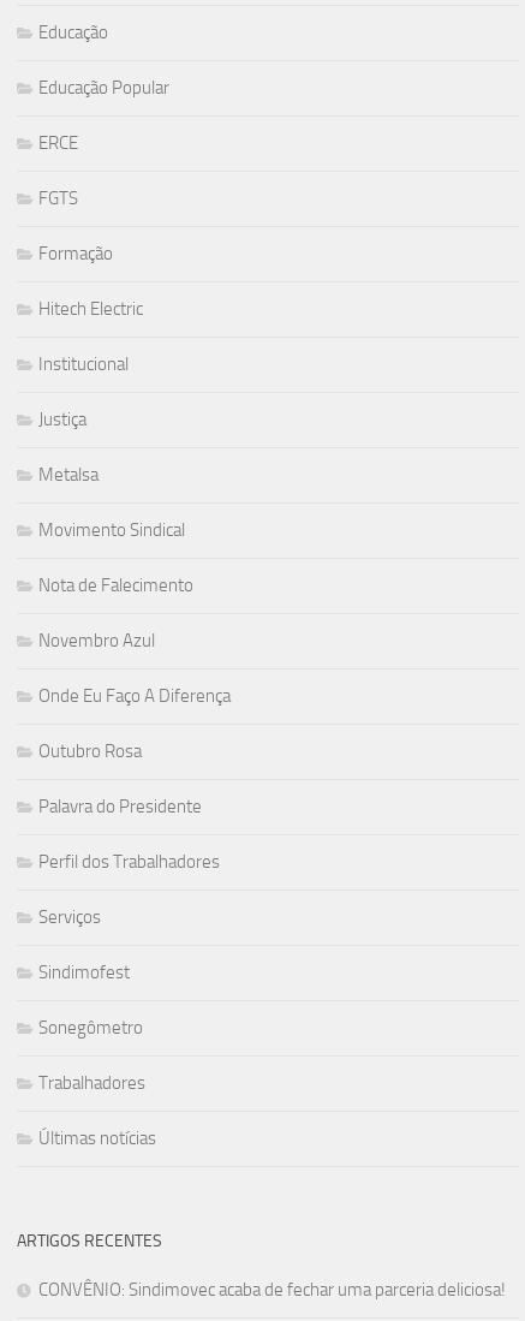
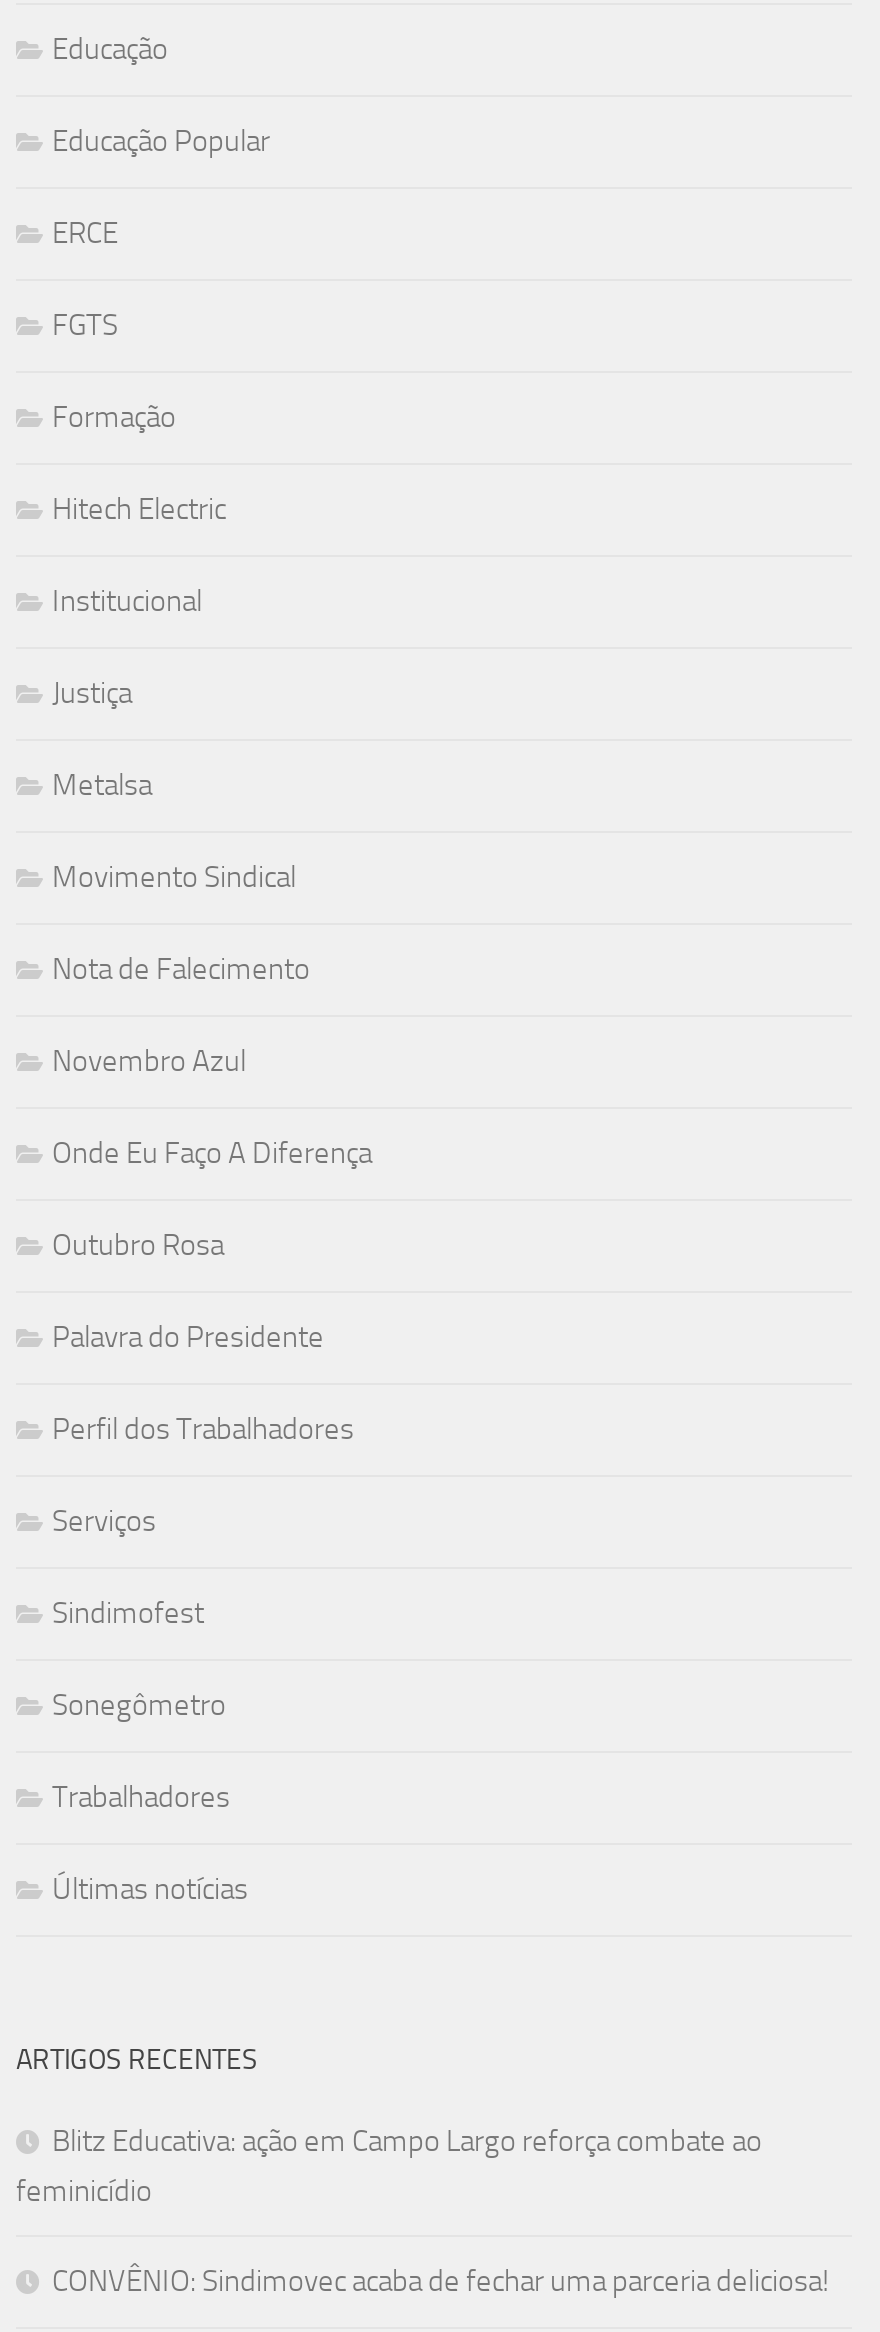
none -> [16,2122,762,2208] Blitz Educativa: ação em Campo Largo reforça combate ao | feminicídio

